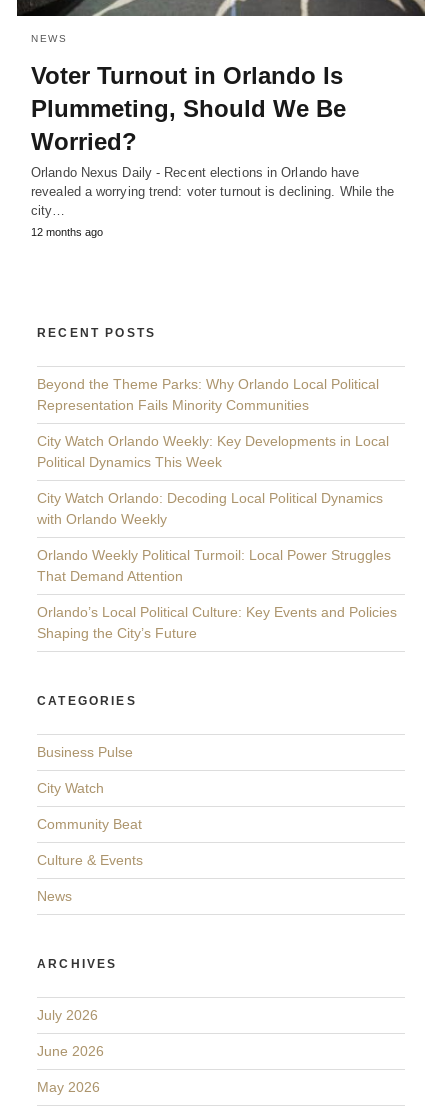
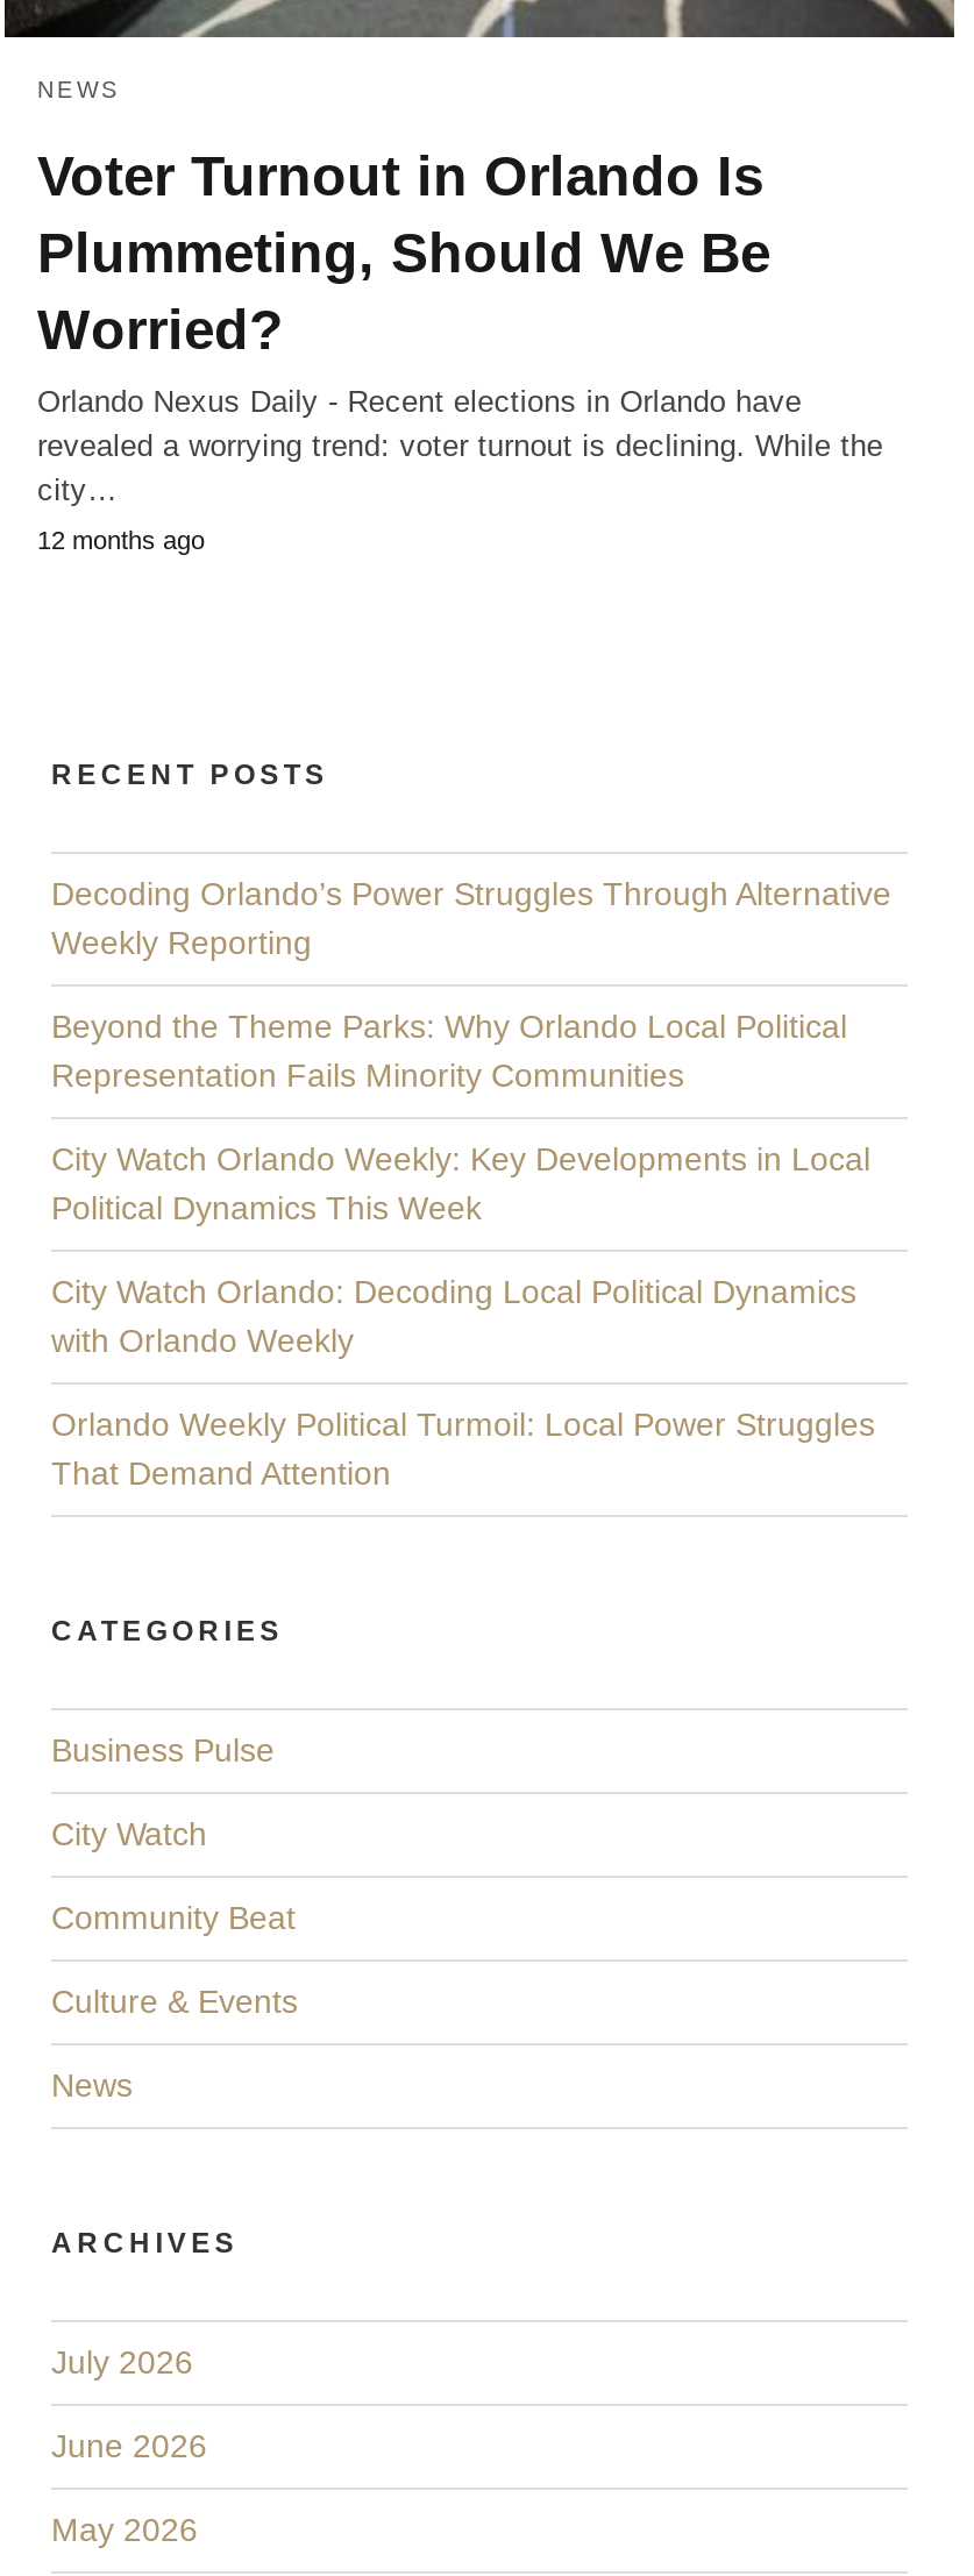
none -> [51,875,891,961] Decoding Orlando’s Power Struggles Through Alternative | Weekly Reporting
moved [37,376,391,584] -> [51,1007,875,1491]: Beyond the Theme Parks: Why Orlando Local Political | Representation Fails Minority Communities | City Watch Orlando Weekly: Key Developments in Local | Political Dynamics This Week | City Watch Orlando: Decoding Local Political Dynamics | with Orlando Weekly | Orlando Weekly Political Turmoil: Local Power Struggles | That Demand Attention
[37,604,397,641] Orlando’s Local Political Culture: Key Events and Policies | Shaping the City’s Future -> none

